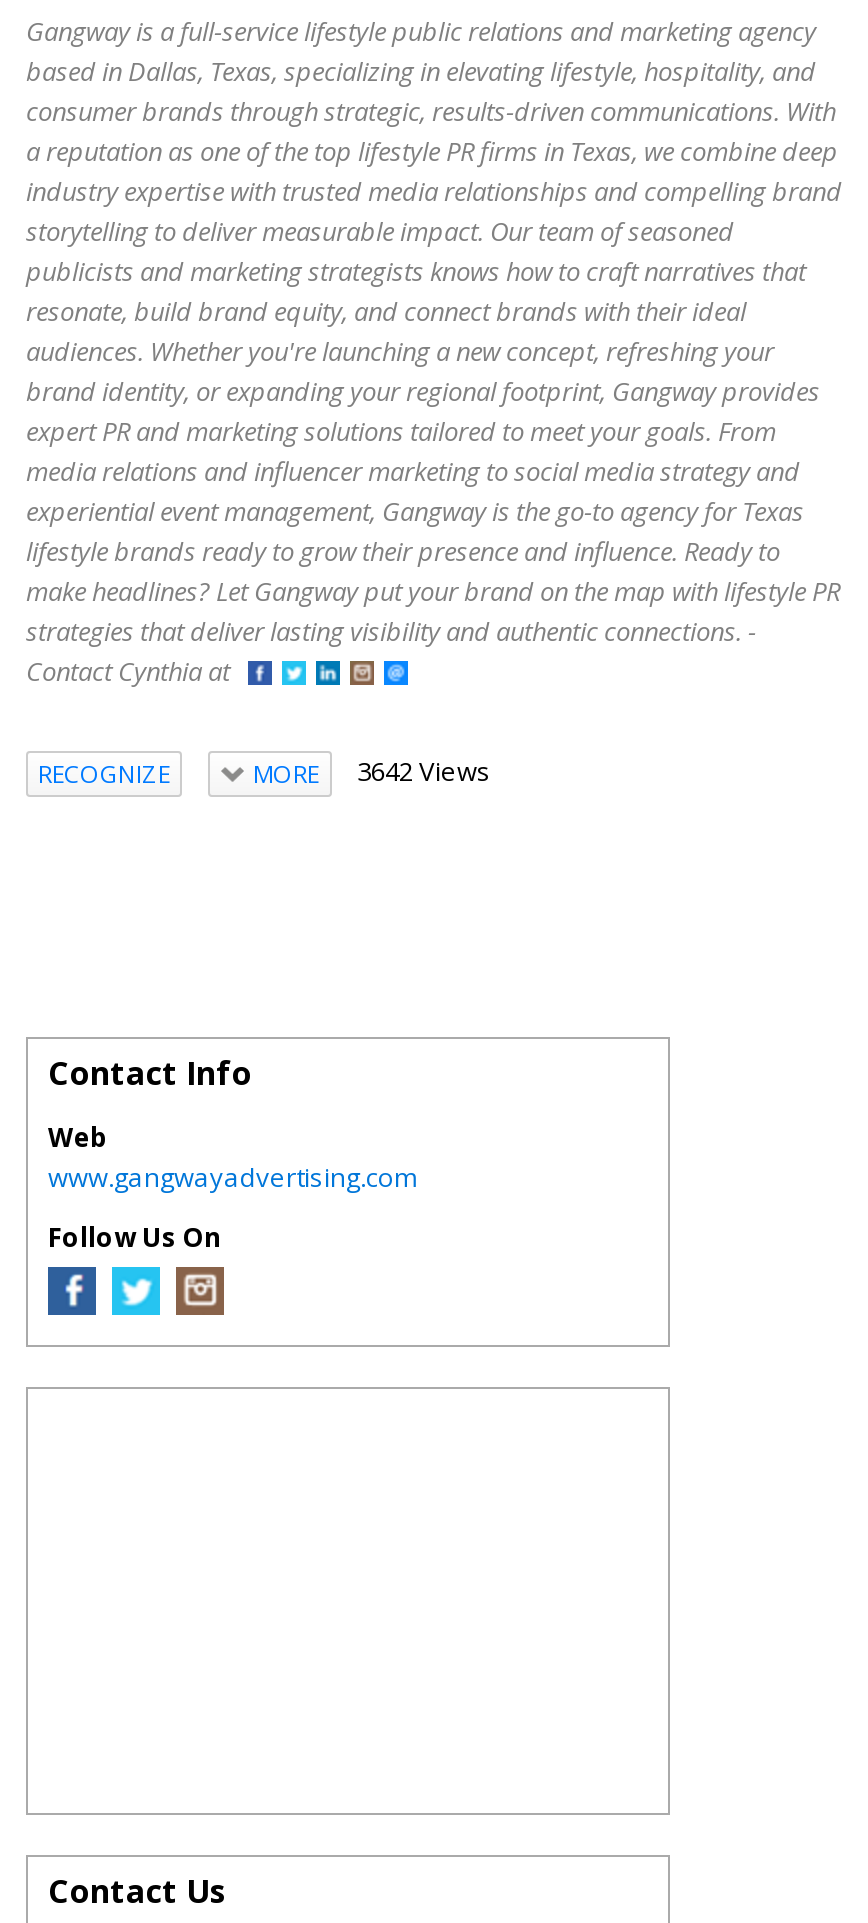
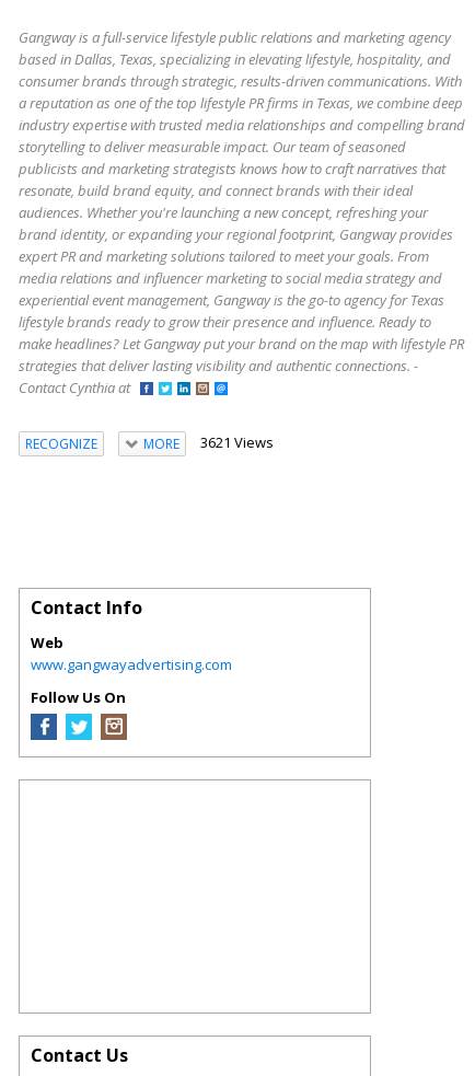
[253,753,491,791] MORE 3642 Views -> [143,433,273,453] MORE 3621 Views

